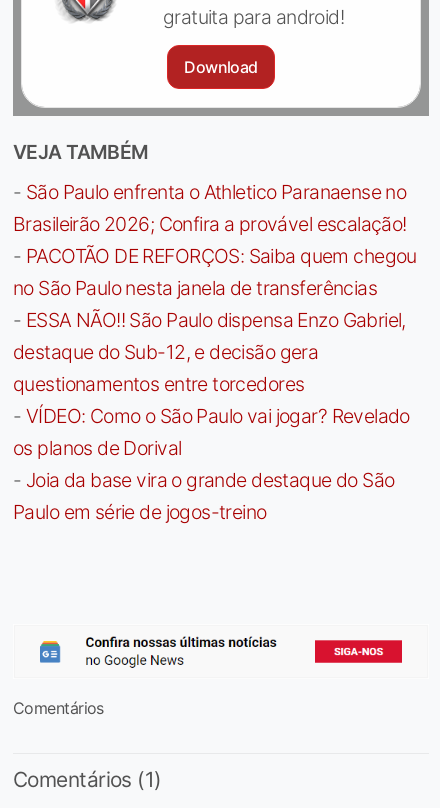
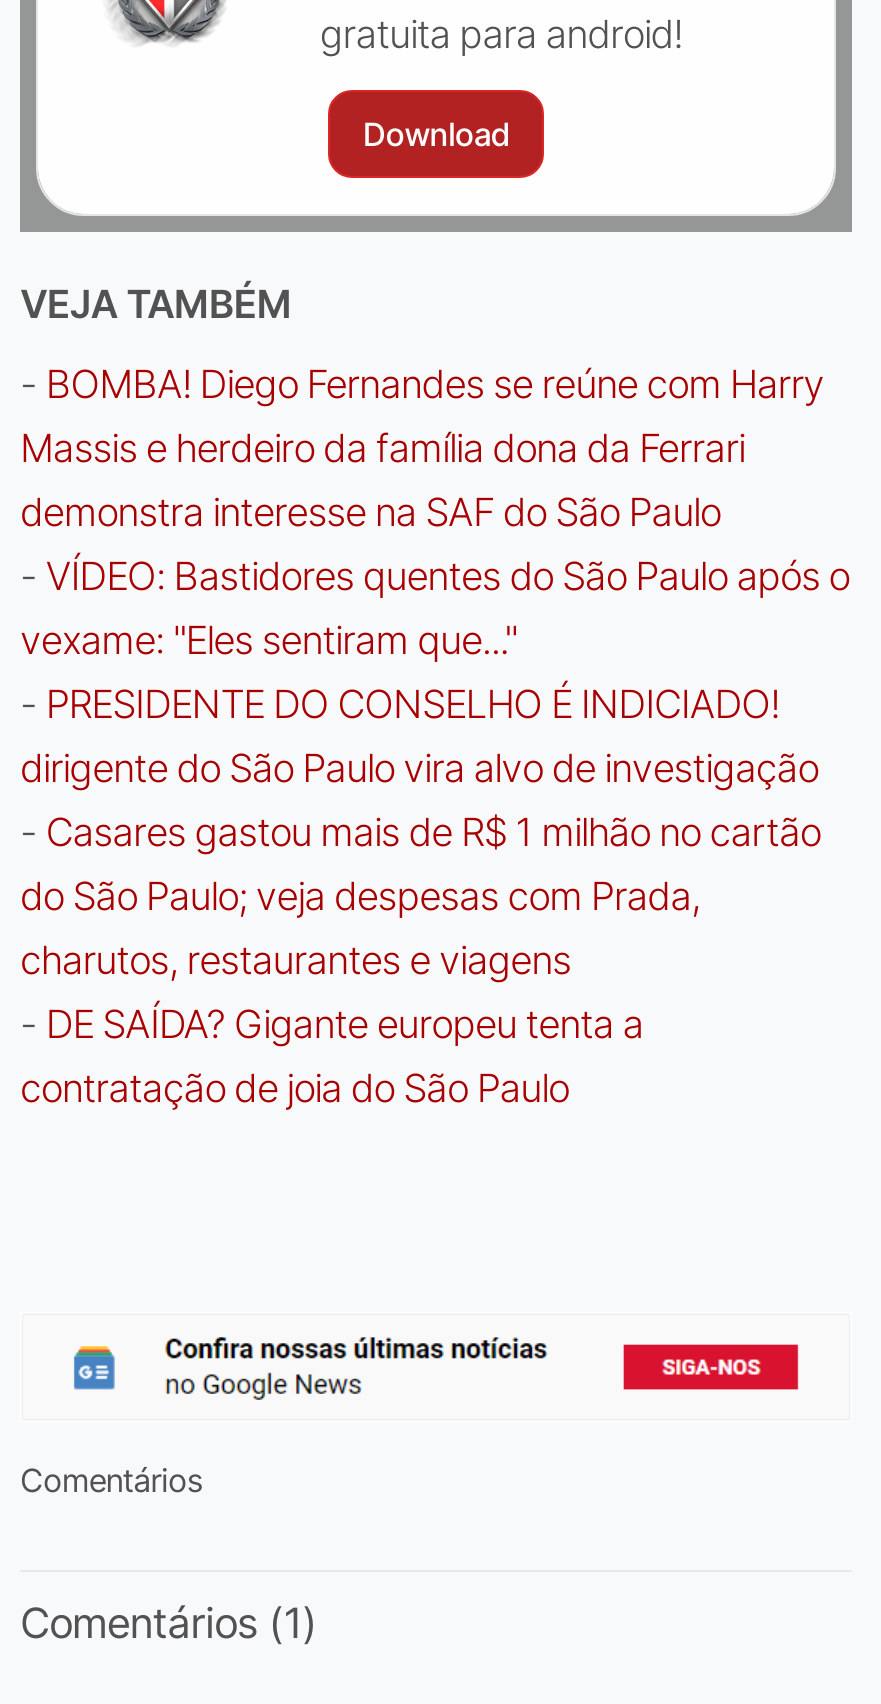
[13,180,417,524] - São Paulo enfrenta o Athletico Paranaense no | Brasileirão 2026; Confira a provável escalação! | - PACOTÃO DE REFORÇOS: Saiba quem chegou | no São Paulo nesta janela de transferências | - ESSA NÃO!! São Paulo dispensa Enzo Gabriel, | destaque do Sub-12, e decisão gera | questionamentos entre torcedores | - VÍDEO: Como o São Paulo vai jogar? Revelado | os planos de Dorival | - Joia da base vira o grande destaque do São | Paulo em série de jogos-treino -> [20,360,849,1112] - BOMBA! Diego Fernandes se reúne com Harry | Massis e herdeiro da família dona da Ferrari | demonstra interesse na SAF do São Paulo | - VÍDEO: Bastidores quentes do São Paulo após o | vexame: "Eles sentiram que..." | - PRESIDENTE DO CONSELHO É INDICIADO! | dirigente do São Paulo vira alvo de investigação | - Casares gastou mais de R$ 1 milhão no cartão | do São Paulo; veja despesas com Prada, | charutos, restaurantes e viagens | - DE SAÍDA? Gigante europeu tenta a | contratação de joia do São Paulo

